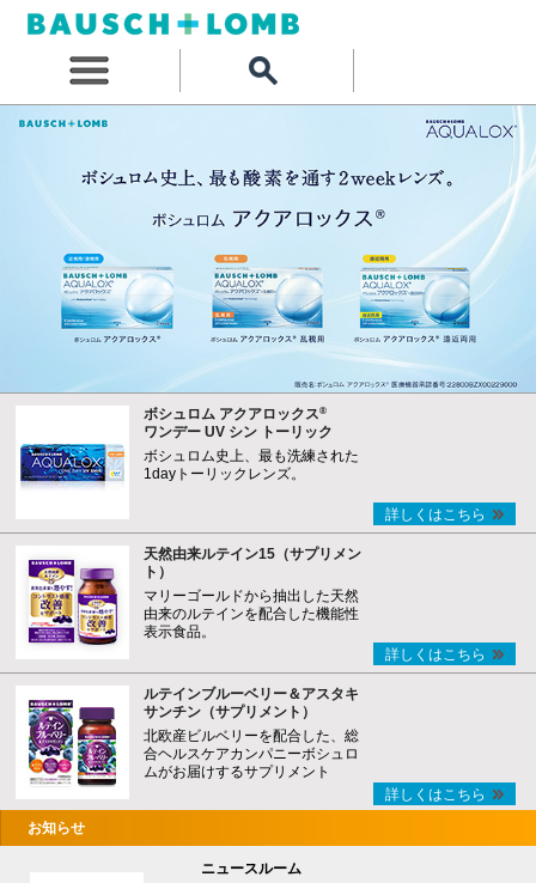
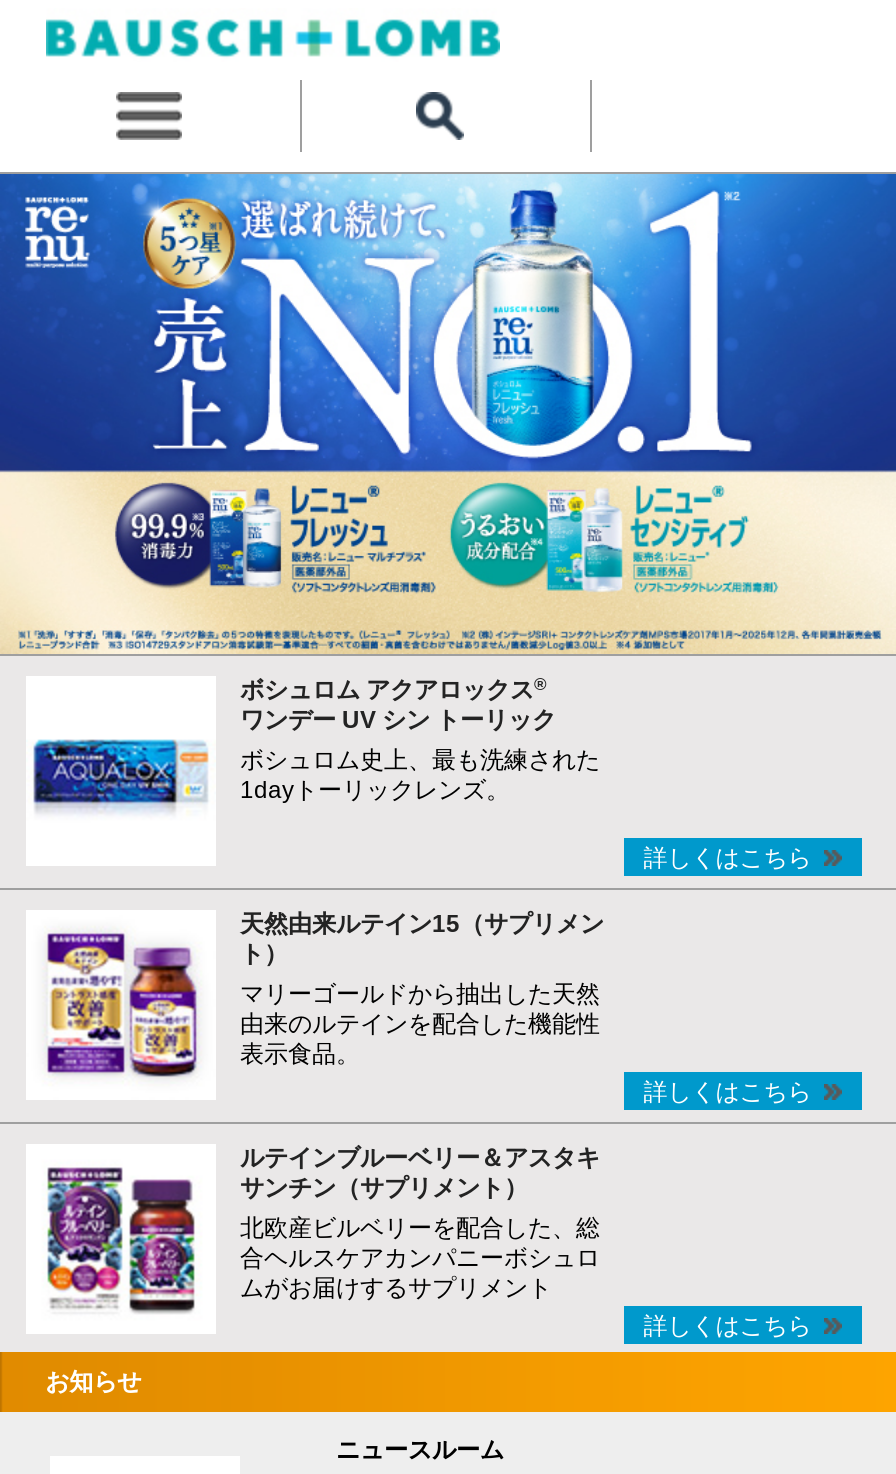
[4,105,532,392] [image] -> [6,172,890,654] [image]

